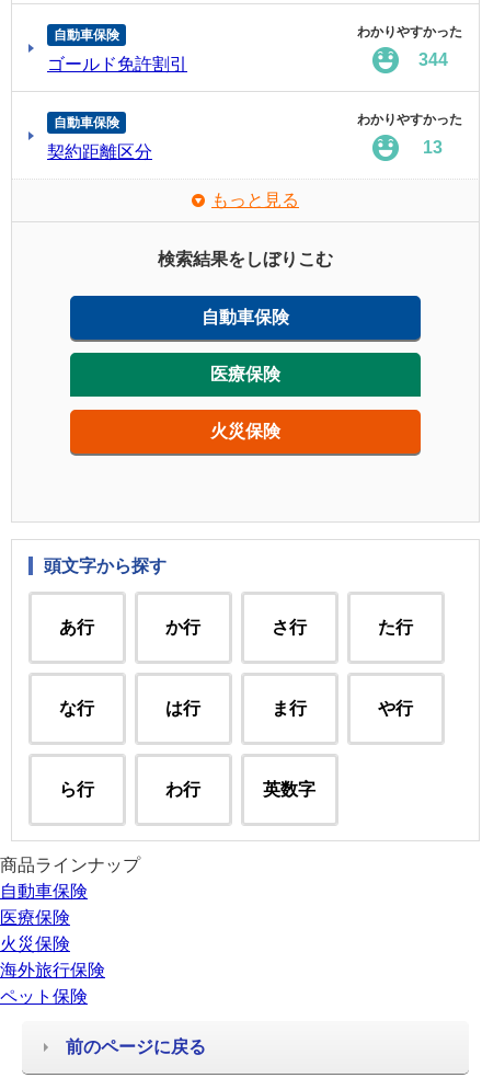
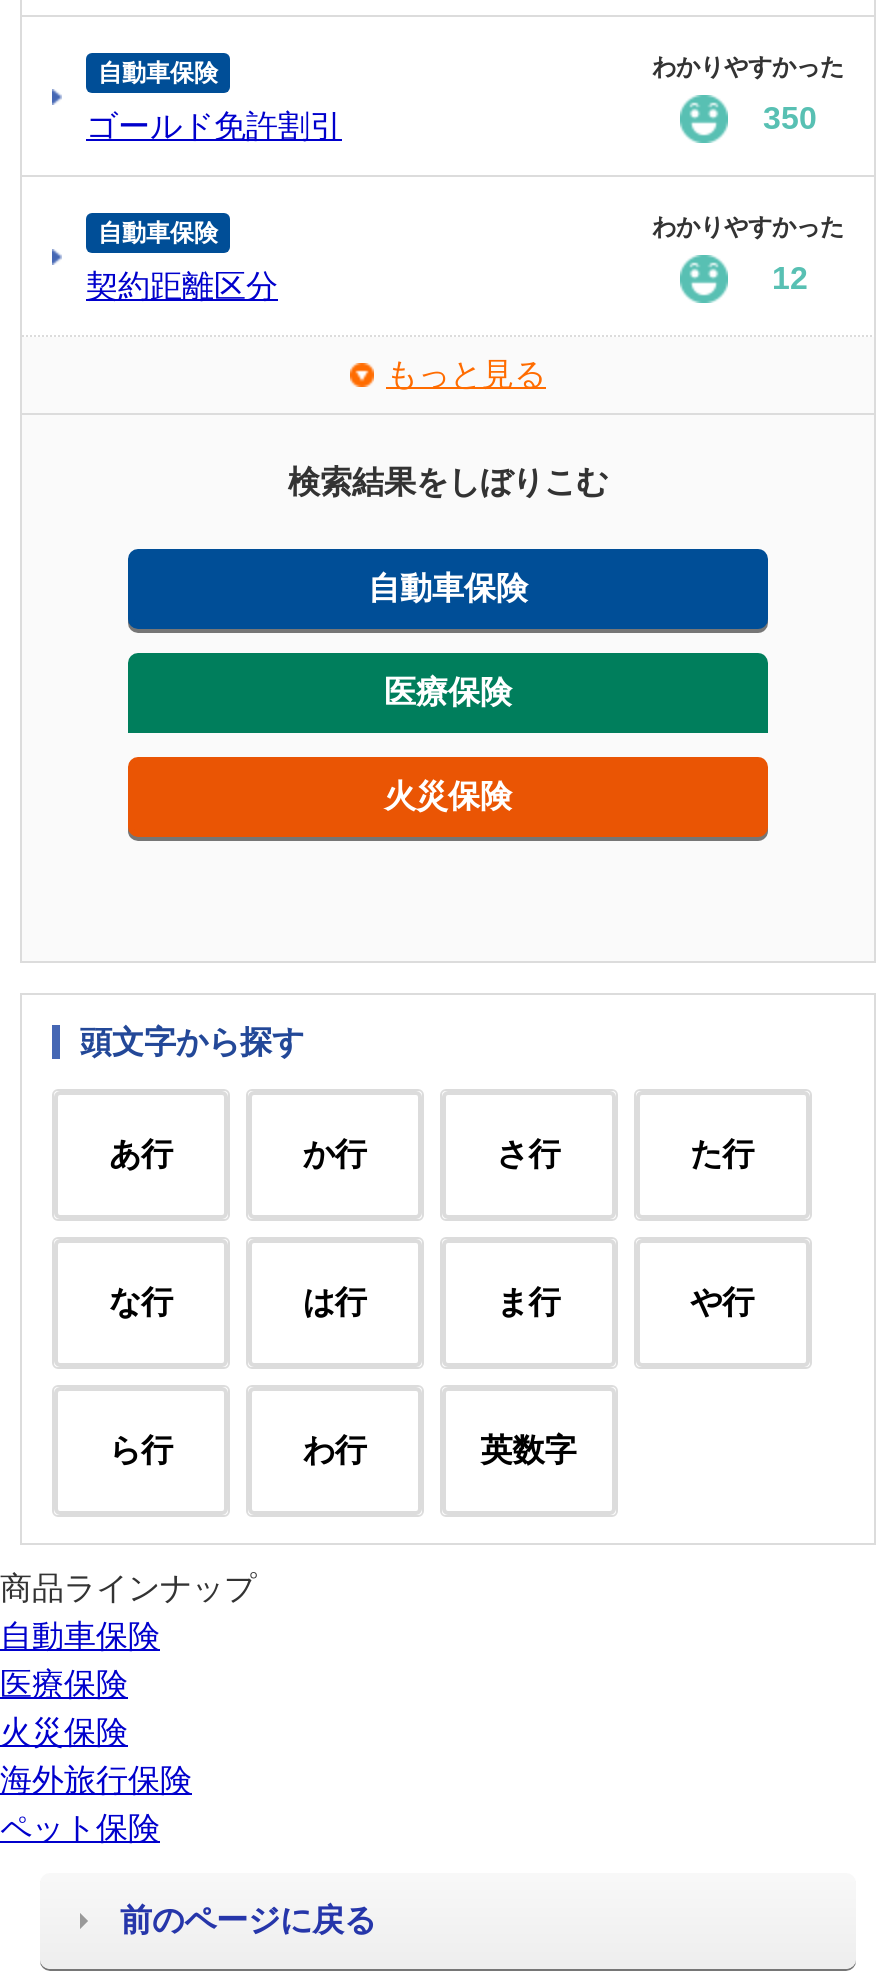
[418,50,447,69] 344 -> [763,101,817,135] 350
[423,138,443,157] 13 -> [772,261,808,295] 12

